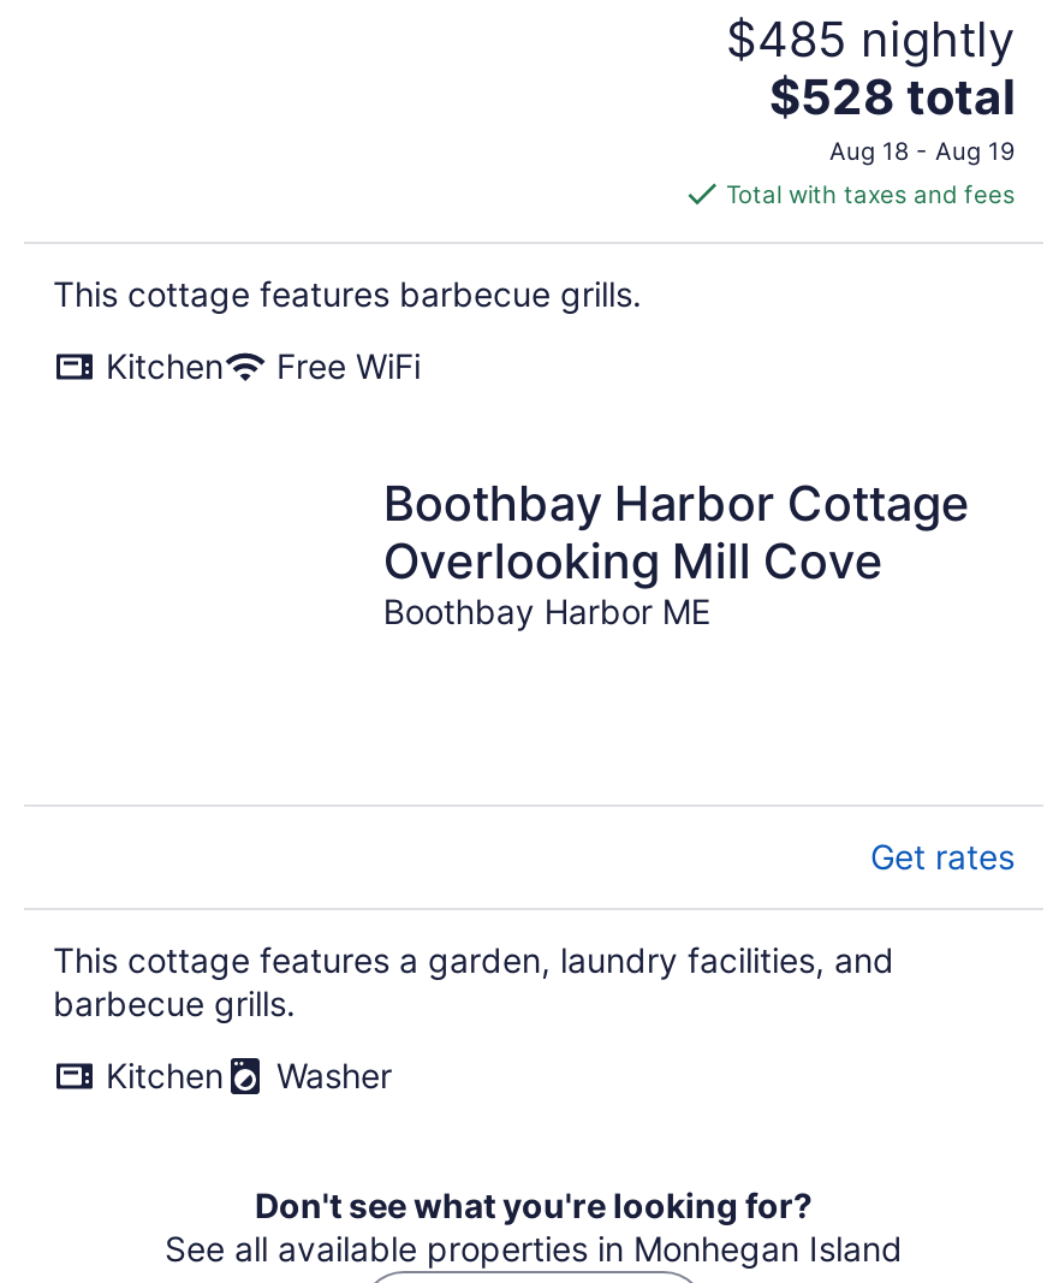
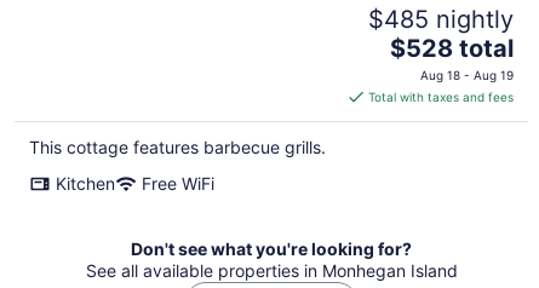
[383,474,970,630] Boothbay Harbor Cottage | Overlooking Mill Cove | Boothbay Harbor ME -> none
[53,835,1015,1095] Get rates | This cottage features a garden, laundry facilities, and | barbecue grills. | Kitchen | Washer -> none

